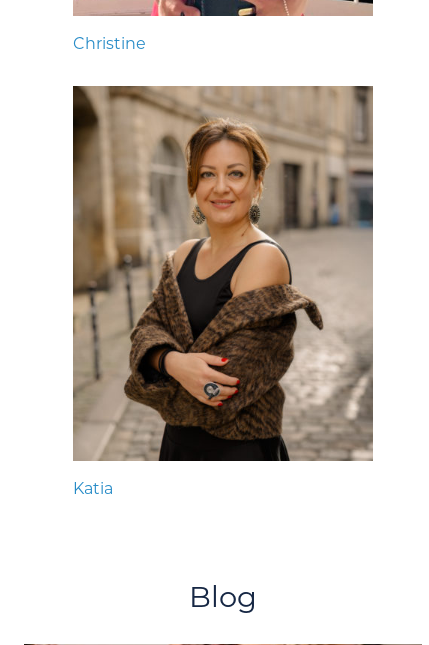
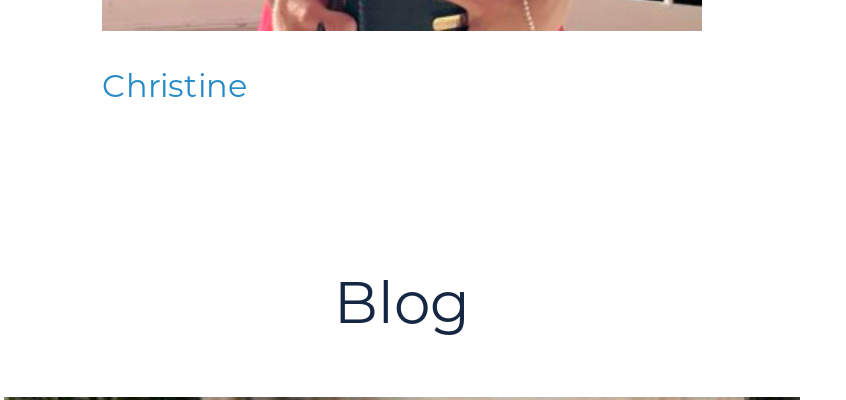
[72,85,374,498] [image] | Katia -> none

